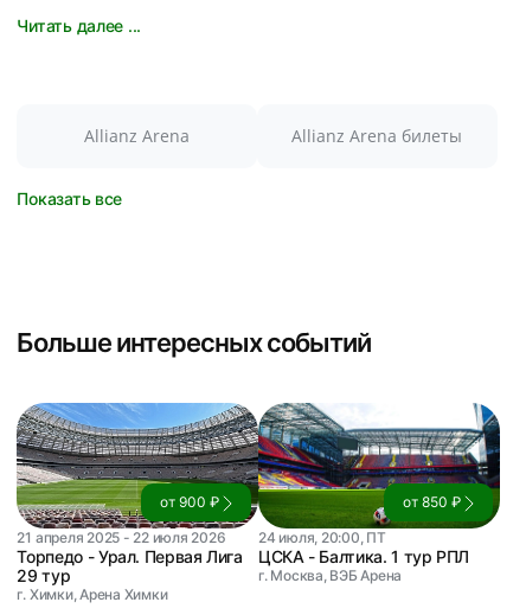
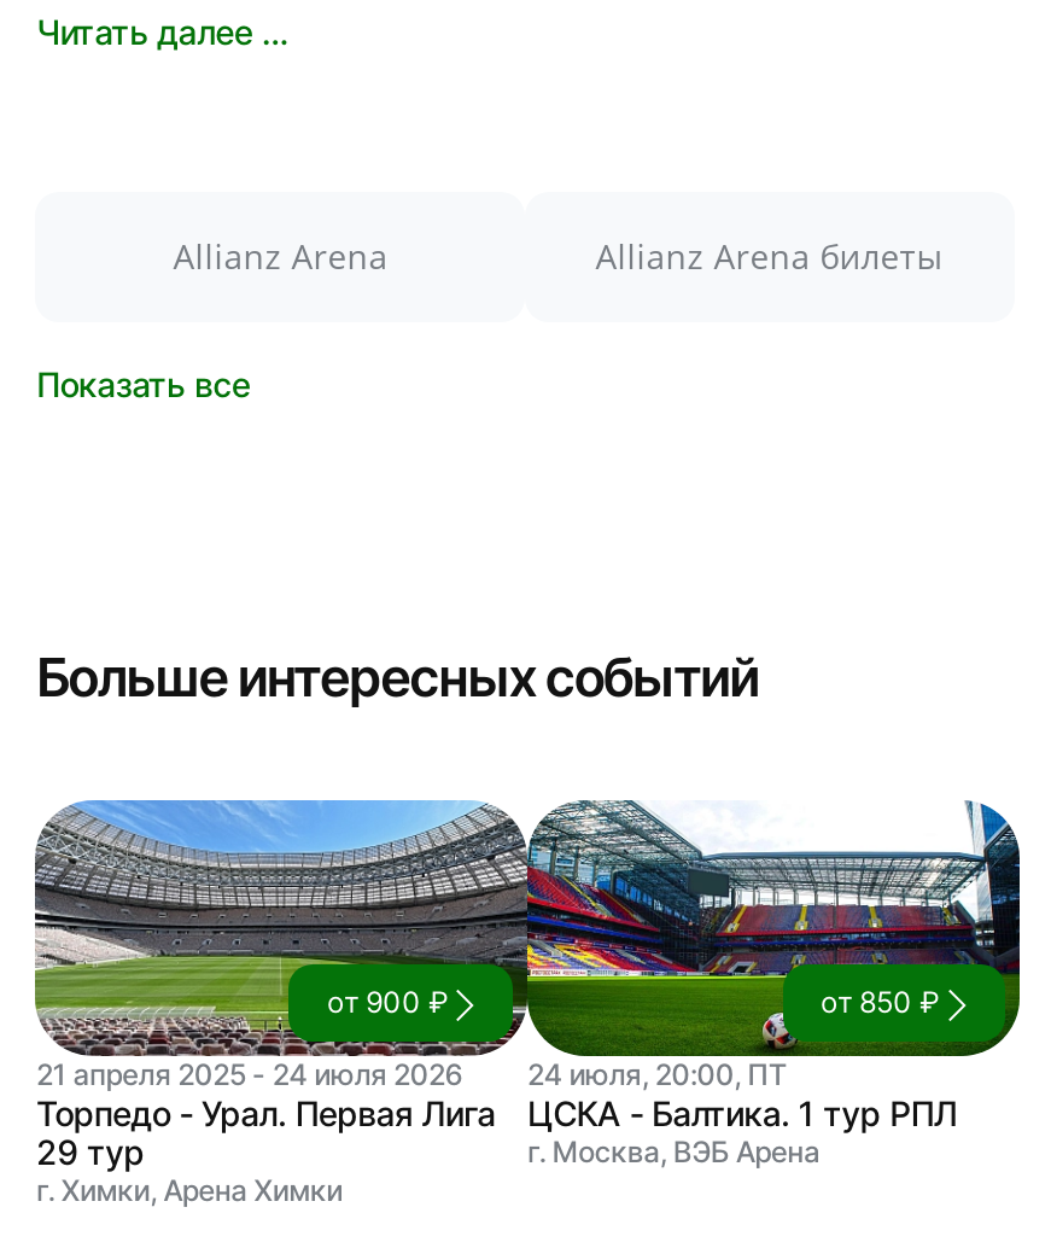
[17,528,386,546] 21 апреля 2025 - 22 июля 2026 24 июля, 20:00, ПТ -> [36,1056,787,1092] 21 апреля 2025 - 24 июля 2026 24 июля, 20:00, ПТ

